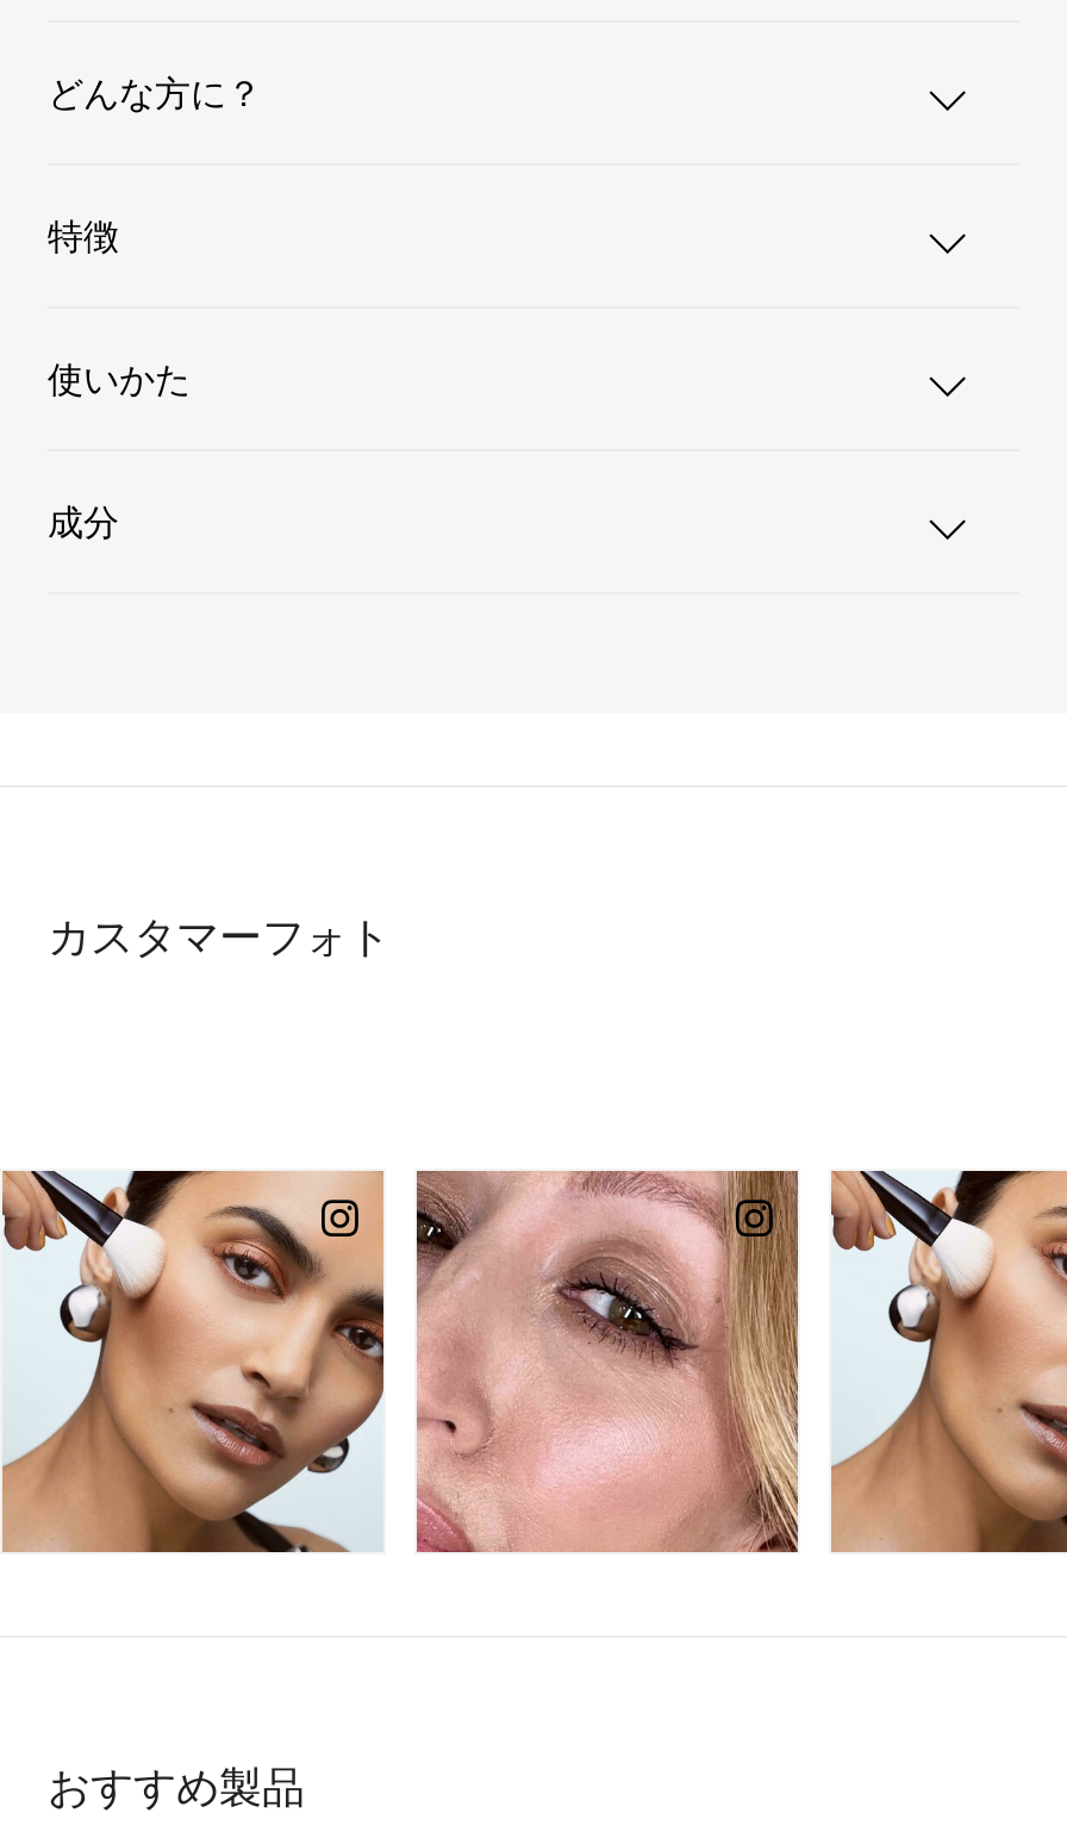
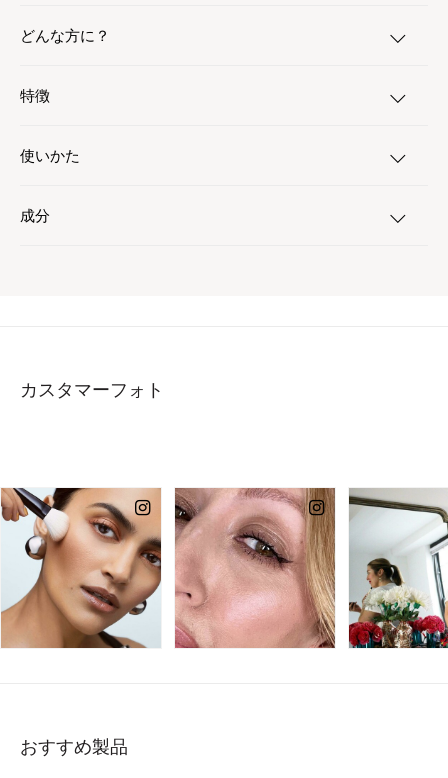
[829,1169,1060,1555] [image] -> [348,488,445,649] [image]

